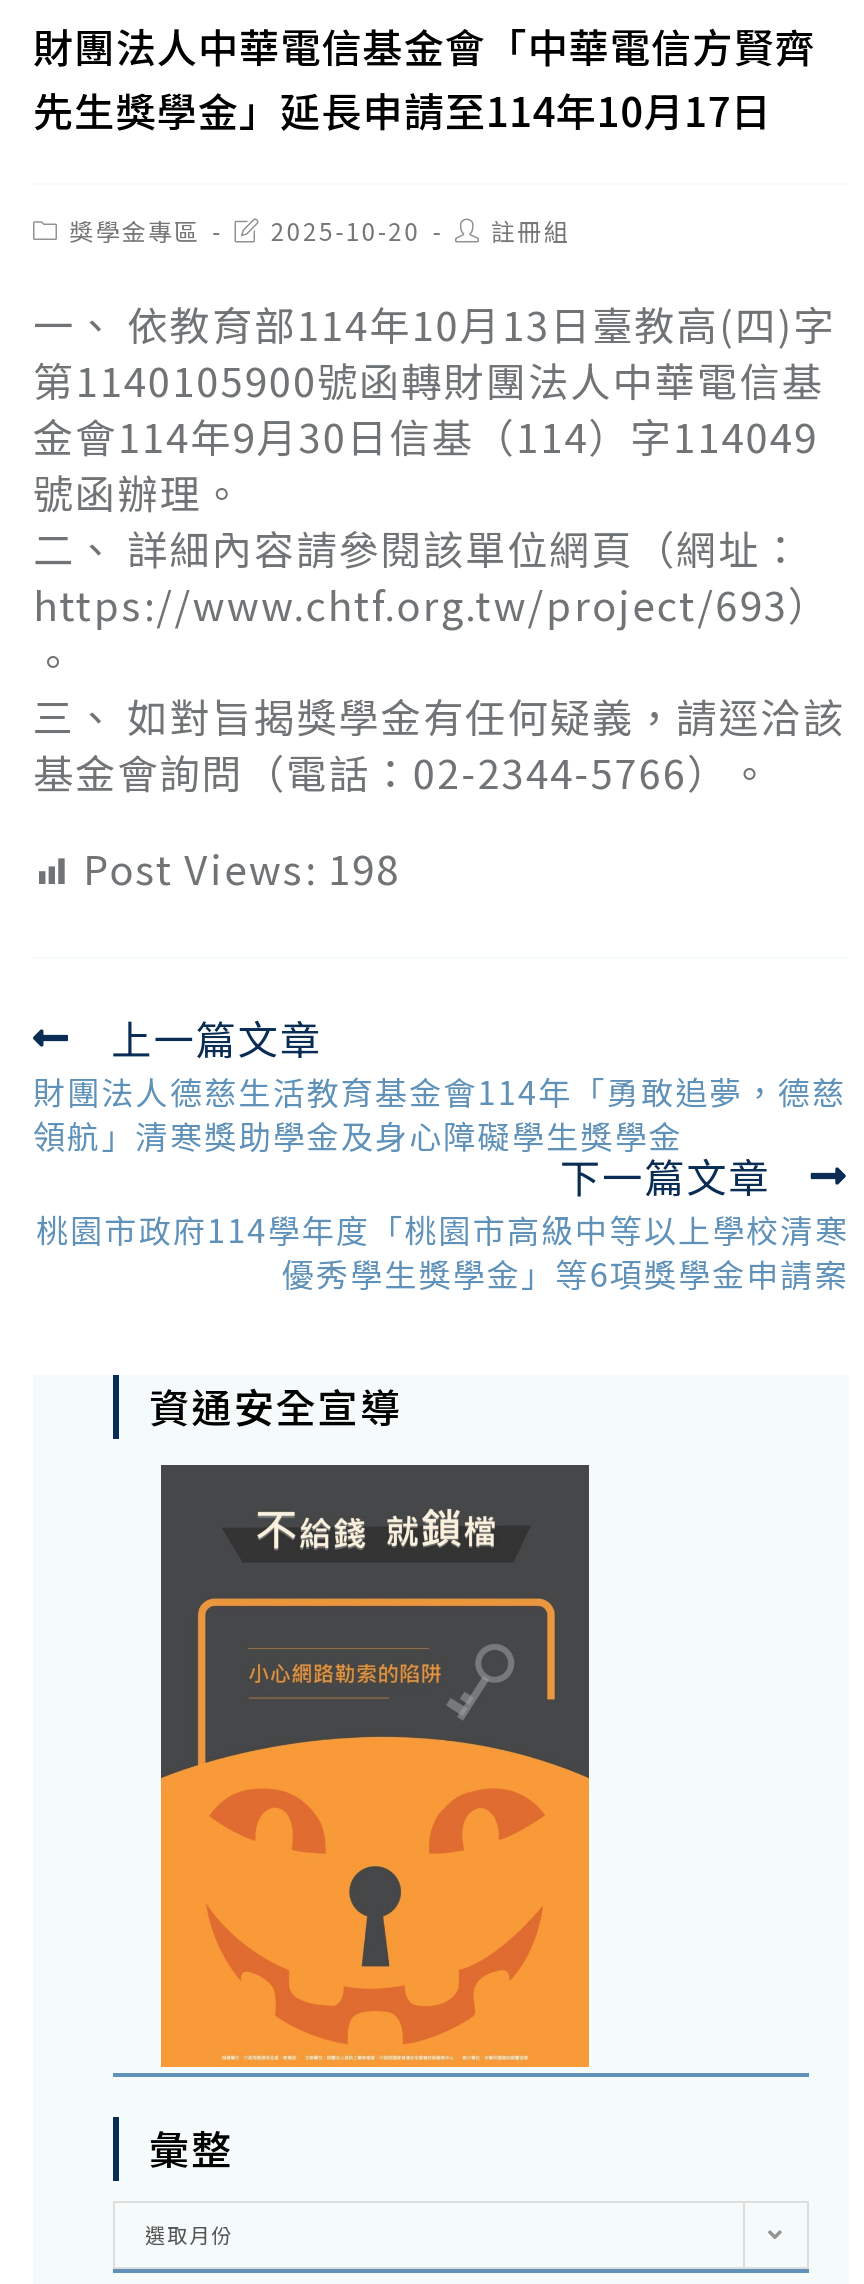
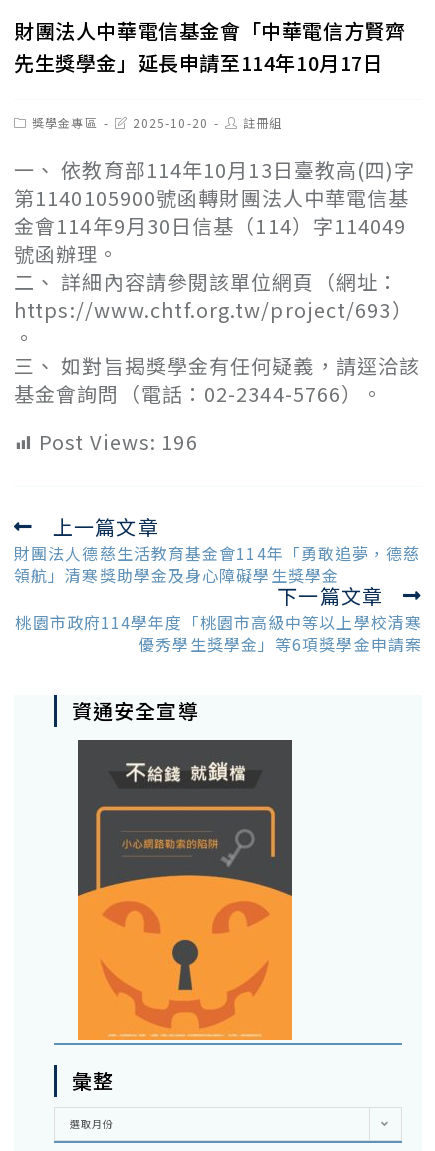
[83,839,400,897] Post Views: 198 -> [39,427,198,456] Post Views: 196

